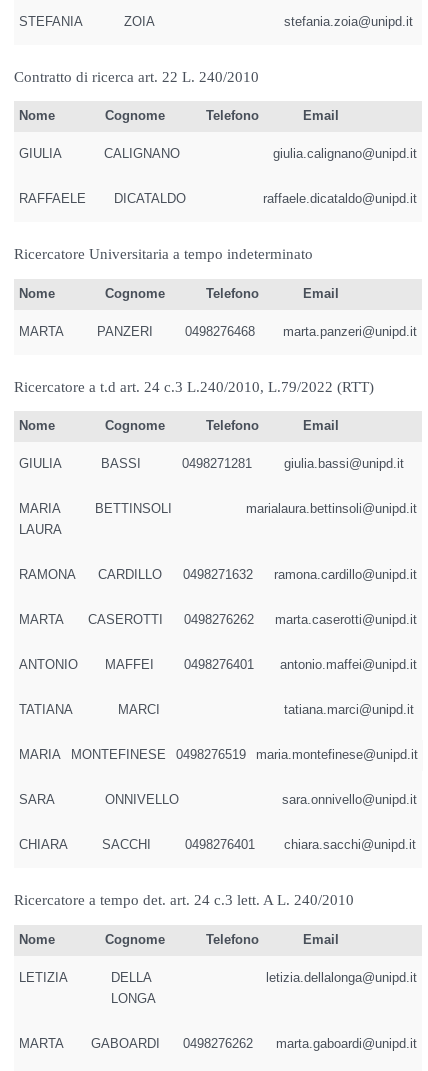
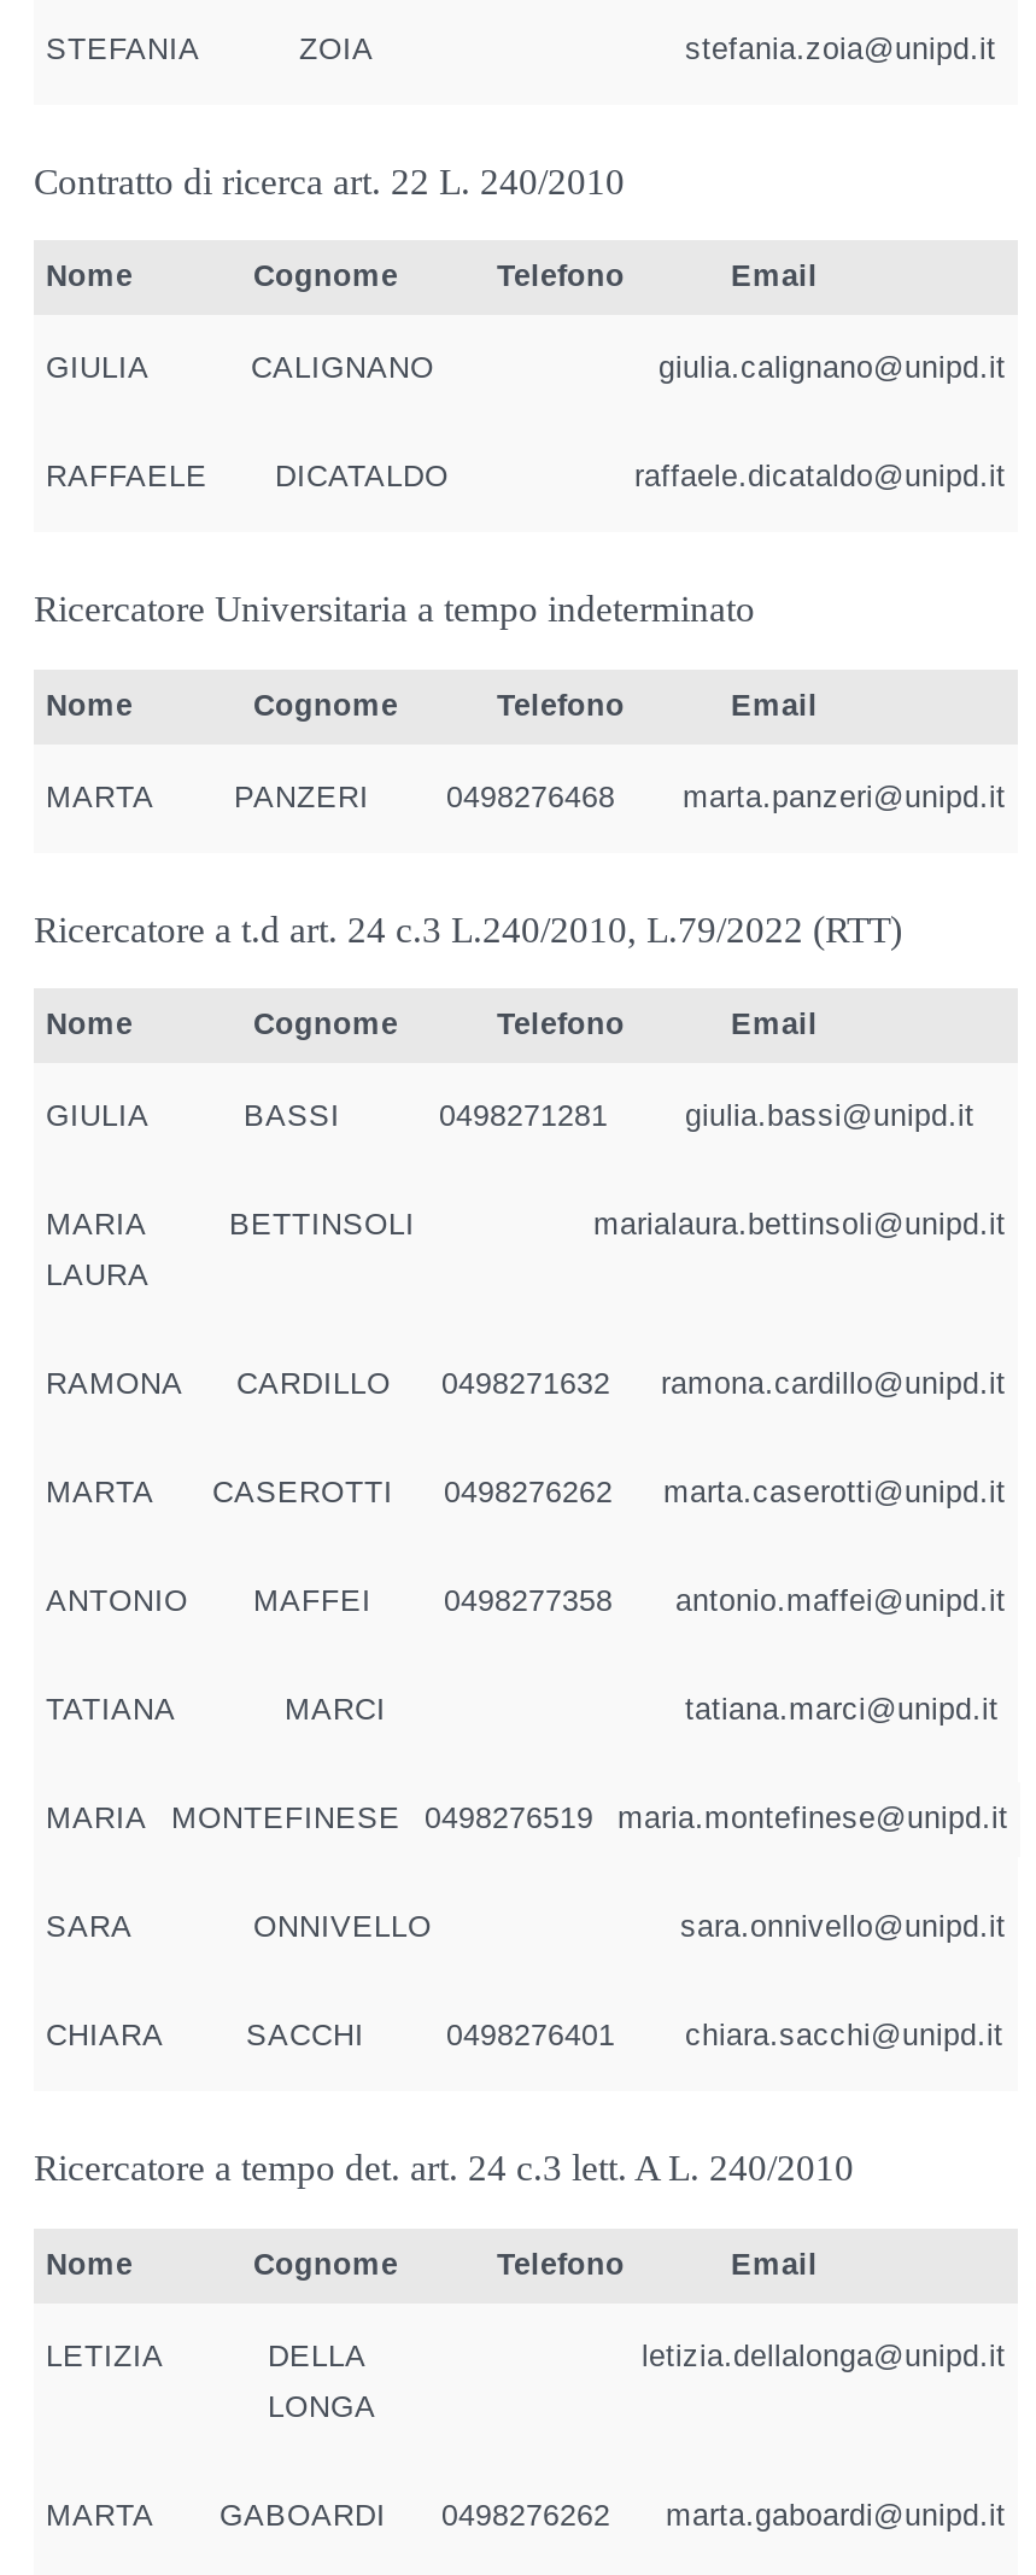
[184,658,417,672] 0498276401 antonio.maffei@unipd.it -> [444,1584,1006,1618] 0498277358 antonio.maffei@unipd.it

